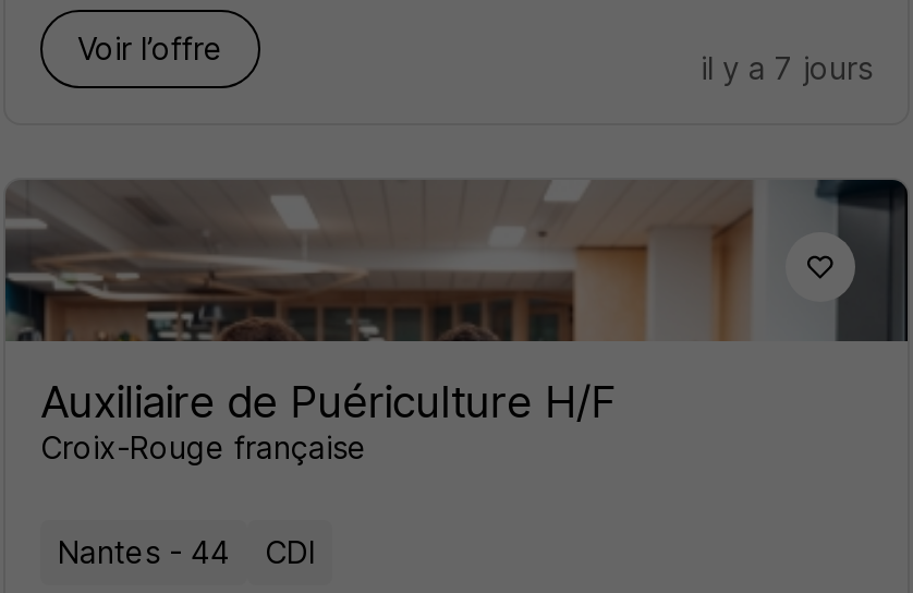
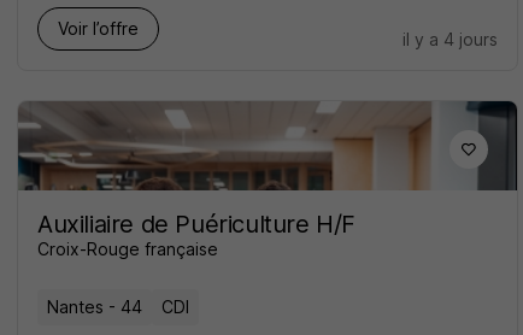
[701,49,873,86] il y a 7 jours -> [402,29,498,49] il y a 4 jours

